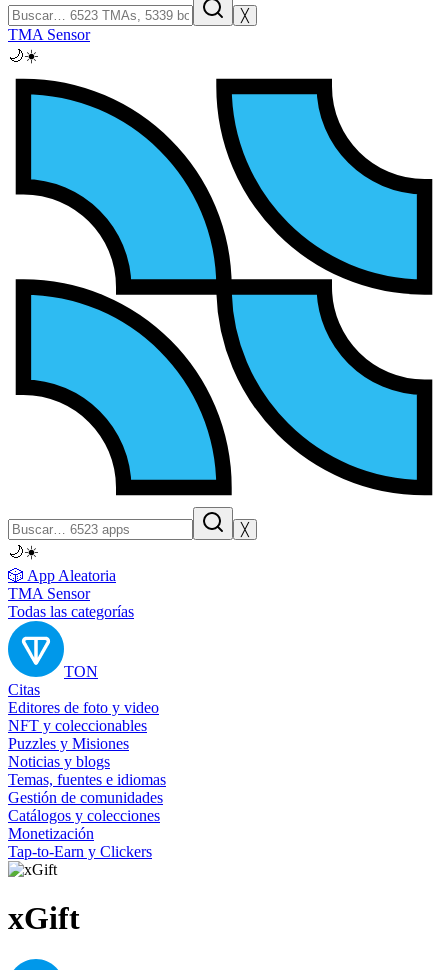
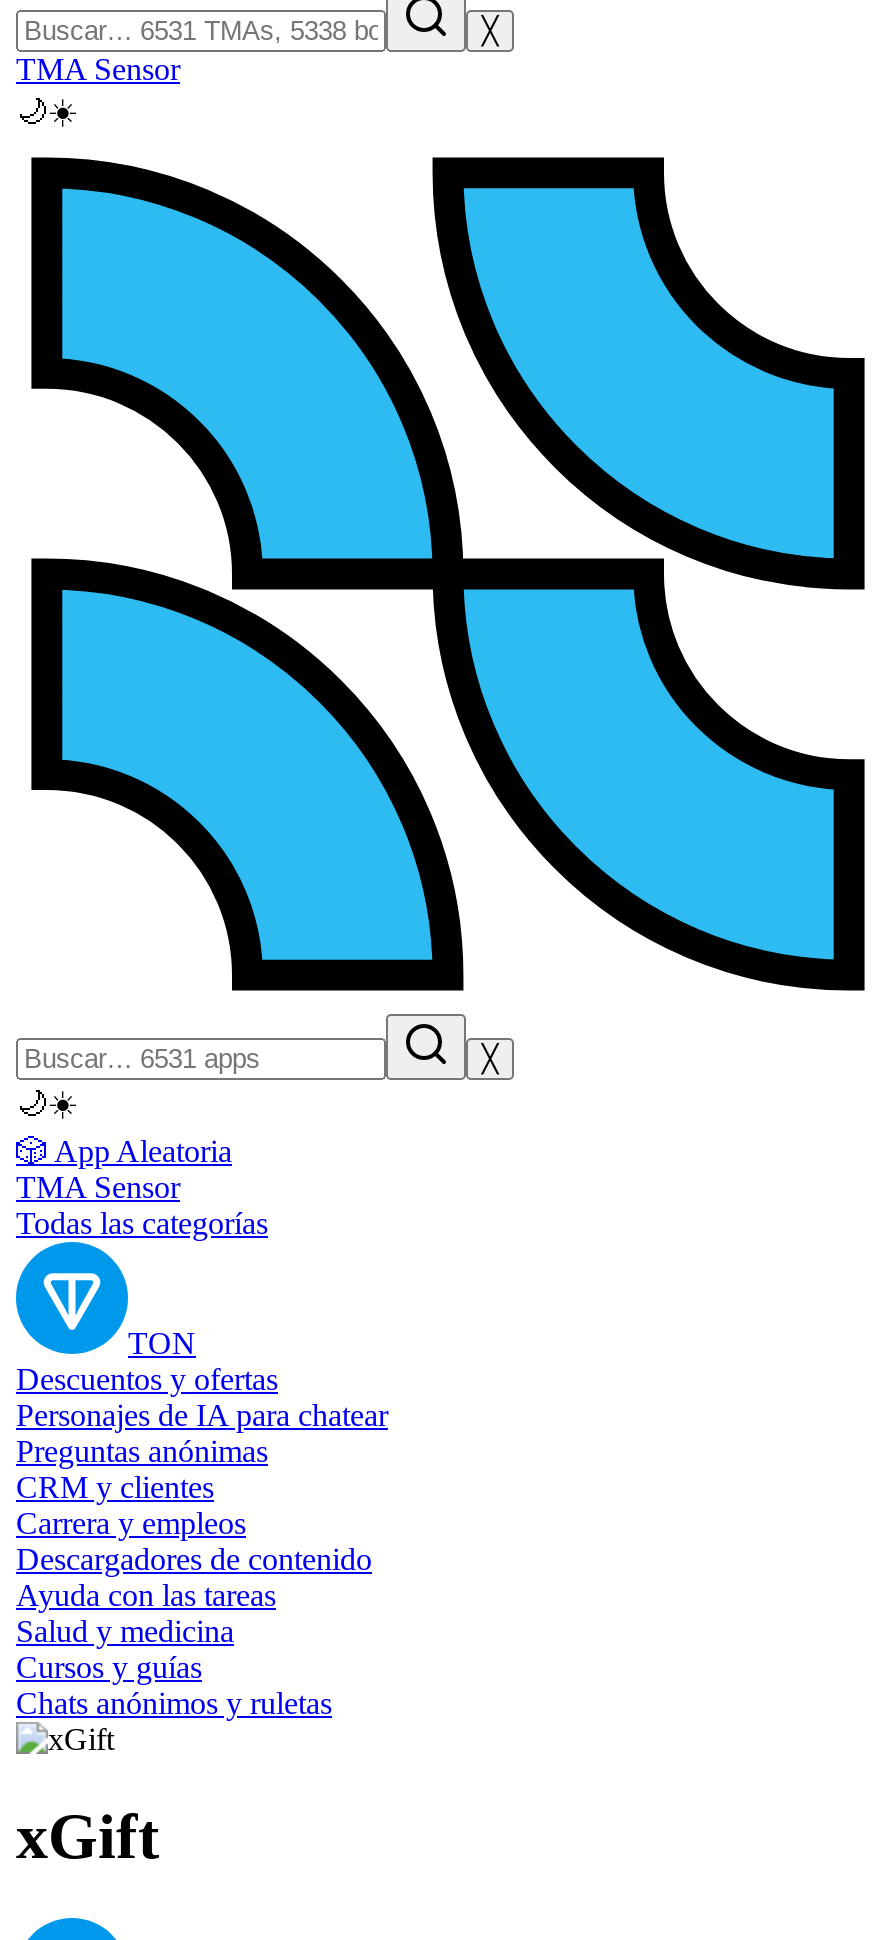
[8,681,166,860] Citas | Editores de foto y video | NFT y coleccionables | Puzzles y Misiones | Noticias y blogs | Temas, fuentes e idiomas | Gestión de comunidades | Catálogos y colecciones | Monetización | Tap-to-Earn y Clickers -> [16,1362,388,1720] Descuentos y ofertas | Personajes de IA para chatear | Preguntas anónimas | CRM y clientes | Carrera y empleos | Descargadores de contenido | Ayuda con las tareas | Salud y medicina | Cursos y guías | Chats anónimos y ruletas

